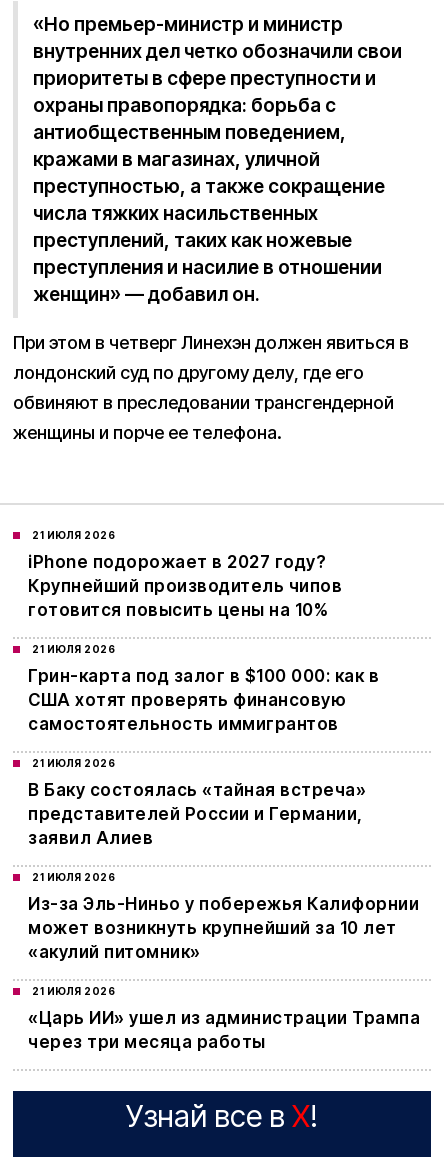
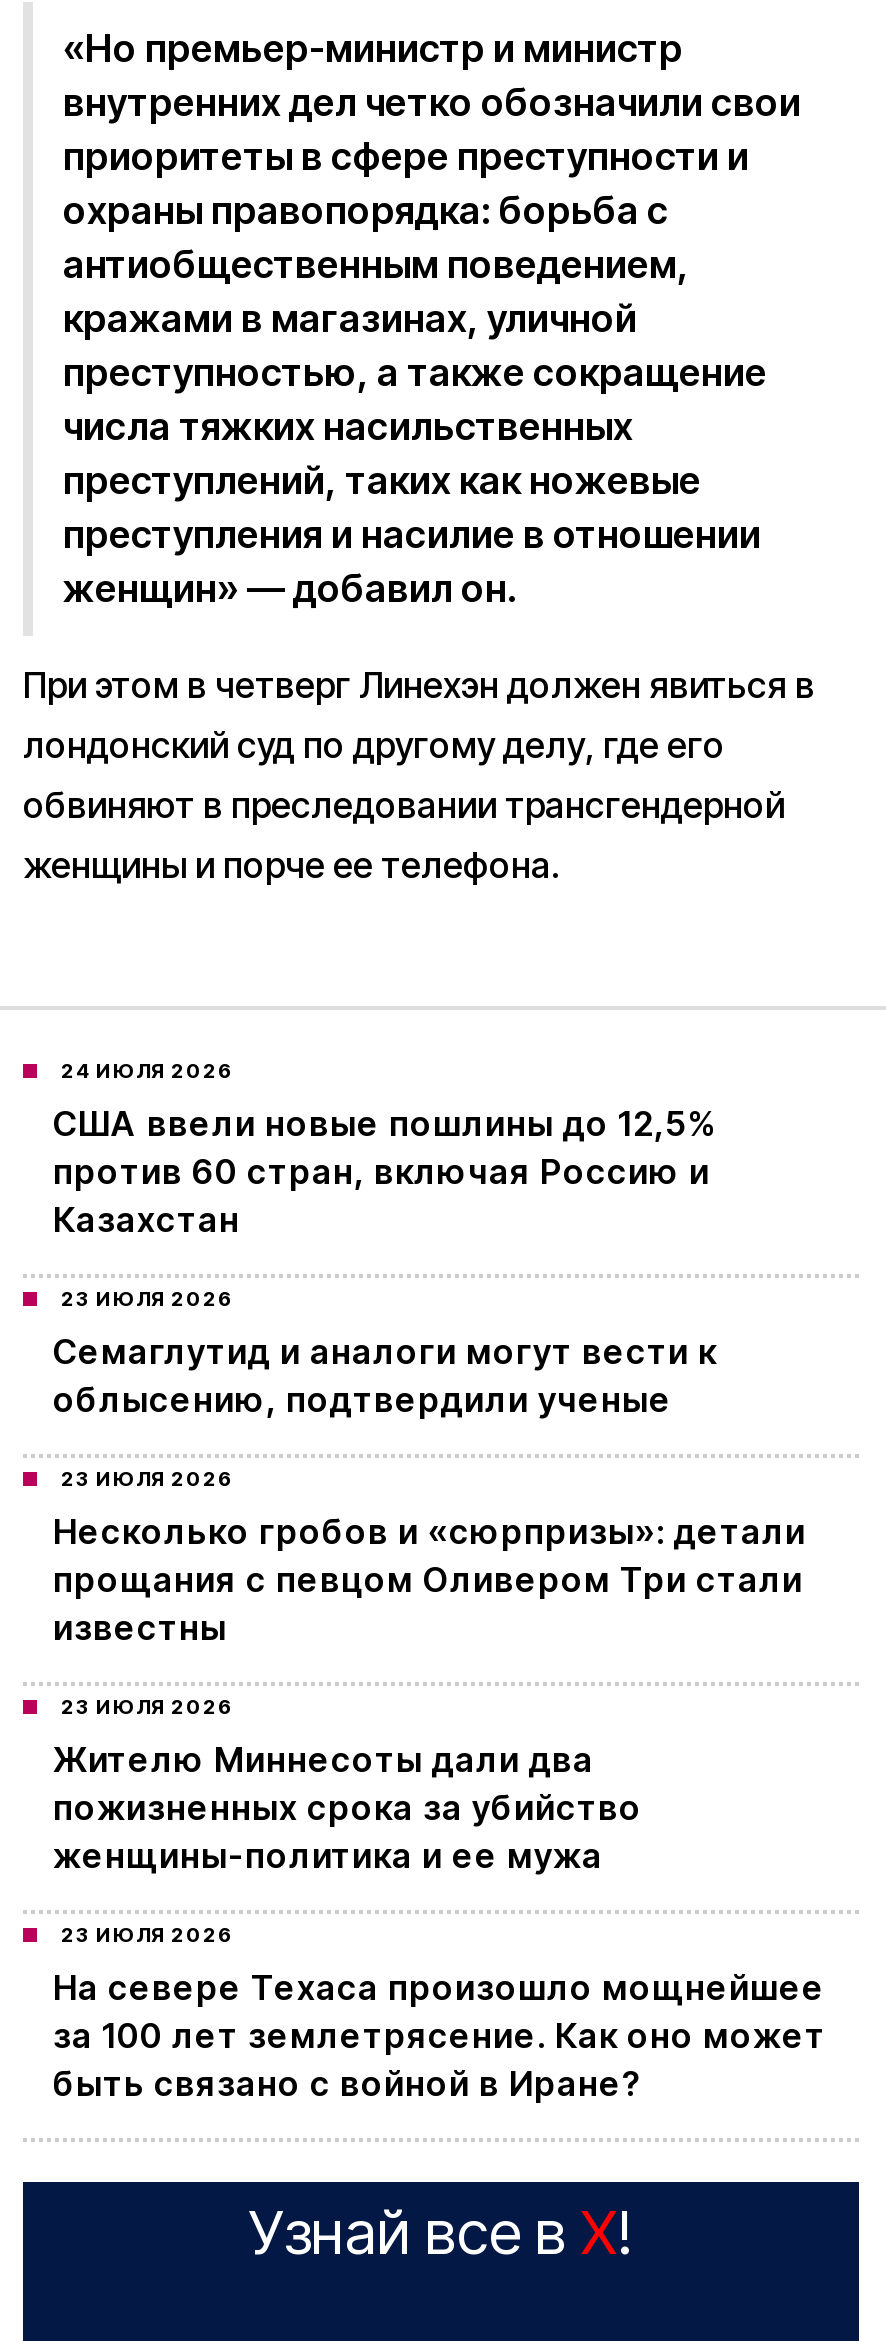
[32,529,115,541] 21 ИЮЛЯ 2026 -> [61,1058,233,1082] 24 ИЮЛЯ 2026
[28,552,342,620] iPhone подорожает в 2027 году? | Крупнейший производитель чипов | готовится повысить цены на 10% -> [53,1104,717,1240] США ввели новые пошлины до 12,5% | против 60 стран, включая Россию и | Казахстан
[32,643,115,655] 21 ИЮЛЯ 2026 -> [61,1286,233,1310] 23 ИЮЛЯ 2026
[28,666,379,734] Грин-карта под залог в $100 000: как в | США хотят проверять финансовую | самостоятельность иммигрантов -> [53,1332,717,1420] Семаглутид и аналоги могут вести к | облысению, подтвердили ученые
[32,757,115,769] 21 ИЮЛЯ 2026 -> [61,1466,233,1490] 23 ИЮЛЯ 2026
[28,780,366,848] В Баку состоялась «тайная встреча» | представителей России и Германии, | заявил Алиев -> [53,1512,806,1648] Несколько гробов и «сюрпризы»: детали | прощания с певцом Оливером Три стали | известны
[32,871,115,883] 21 ИЮЛЯ 2026 -> [61,1694,233,1718] 23 ИЮЛЯ 2026
[28,894,419,962] Из-за Эль-Ниньо у побережья Калифорнии | может возникнуть крупнейший за 10 лет | «акулий питомник» -> [53,1740,642,1876] Жителю Миннесоты дали два | пожизненных срока за убийство | женщины-политика и ее мужа
[32,985,115,997] 21 ИЮЛЯ 2026 -> [61,1922,233,1946] 23 ИЮЛЯ 2026
[28,1008,420,1052] «Царь ИИ» ушел из администрации Трампа | через три месяца работы -> [53,1968,826,2104] На севере Техаса произошло мощнейшее | за 100 лет землетрясение. Как оно может | быть связано с войной в Иране?

